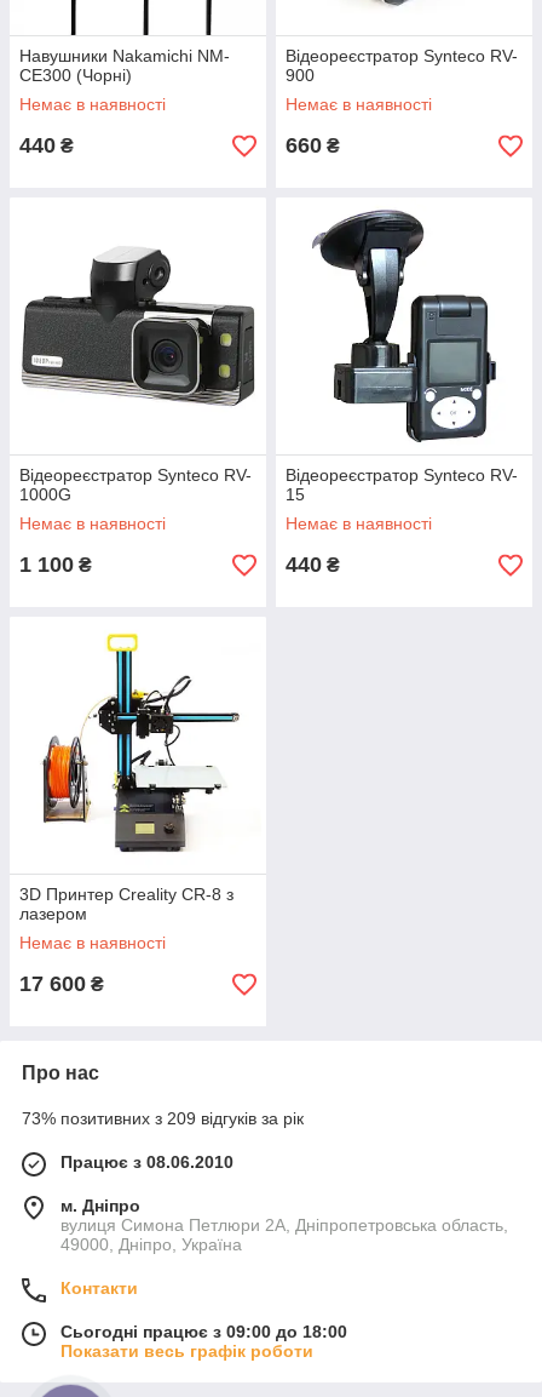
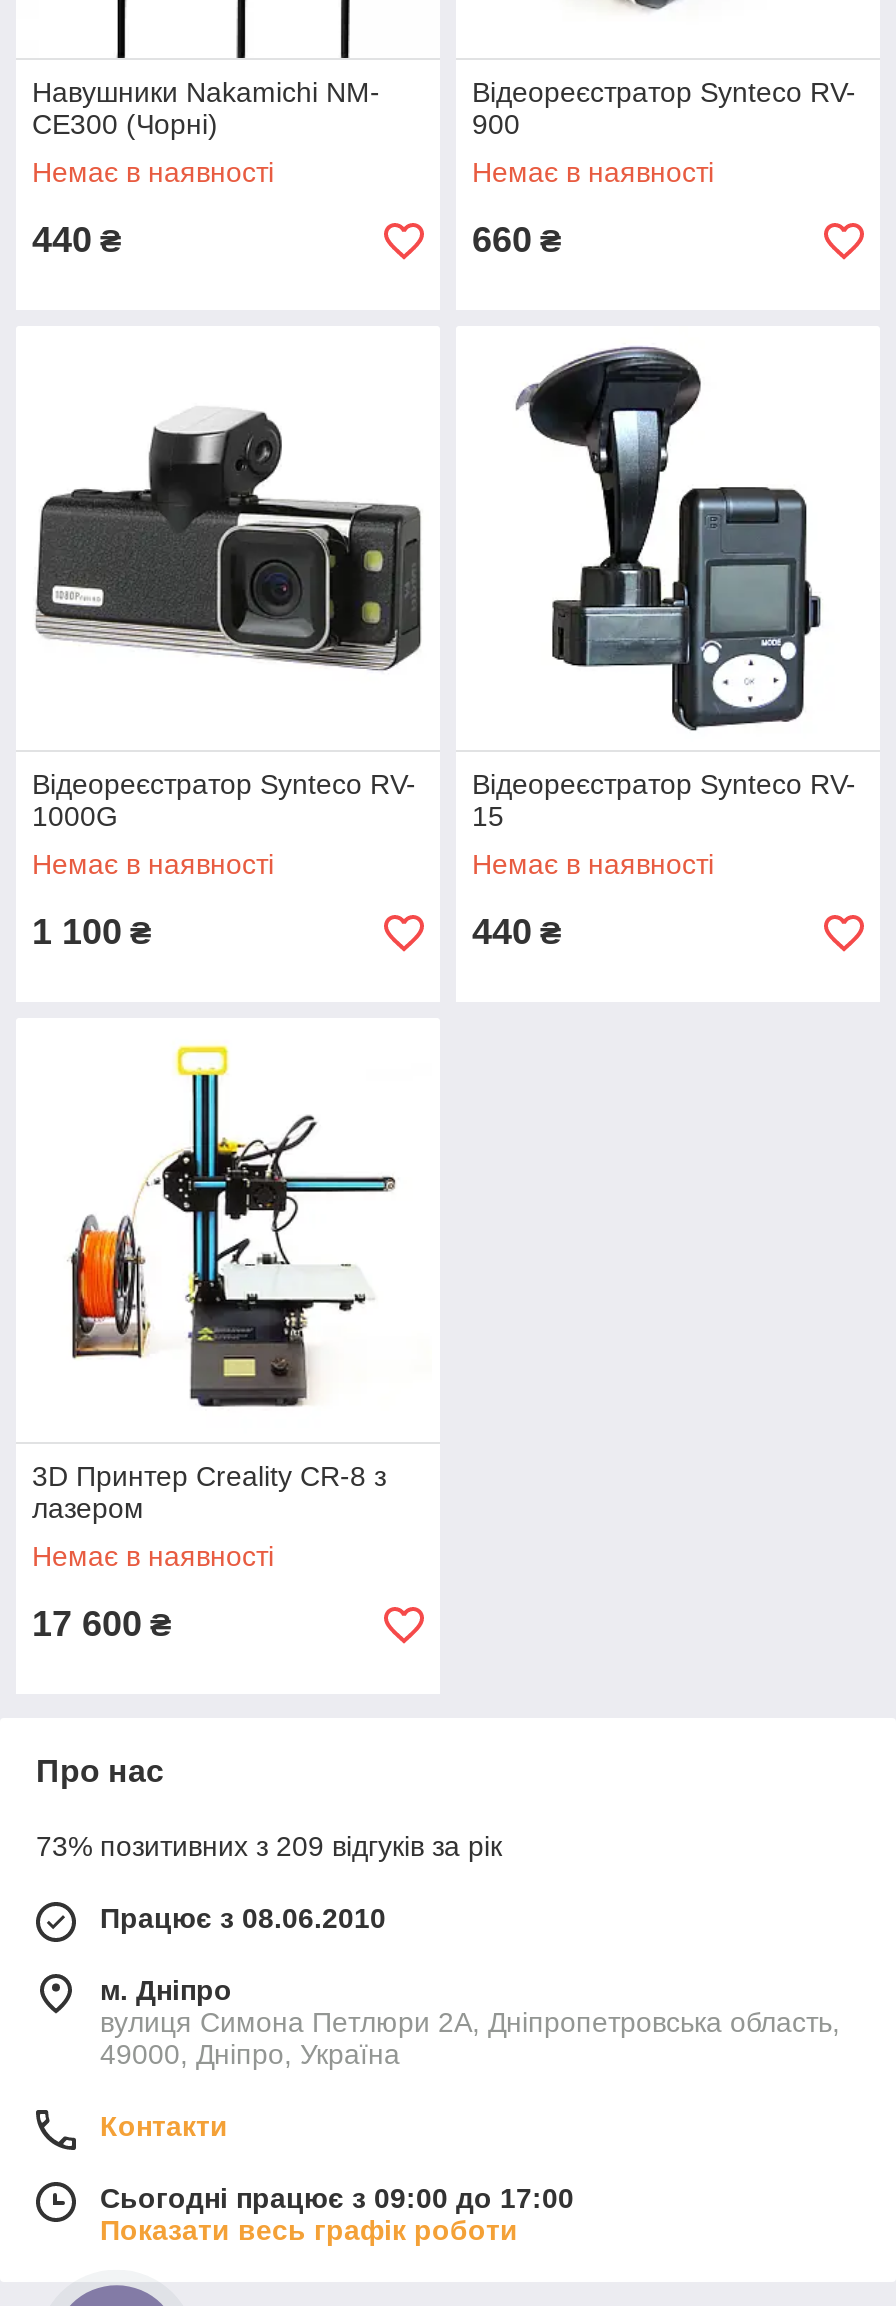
[60,1322,347,1341] Сьогодні працює з 09:00 до 18:00 -> [100,2182,574,2214] Сьогодні працює з 09:00 до 17:00

